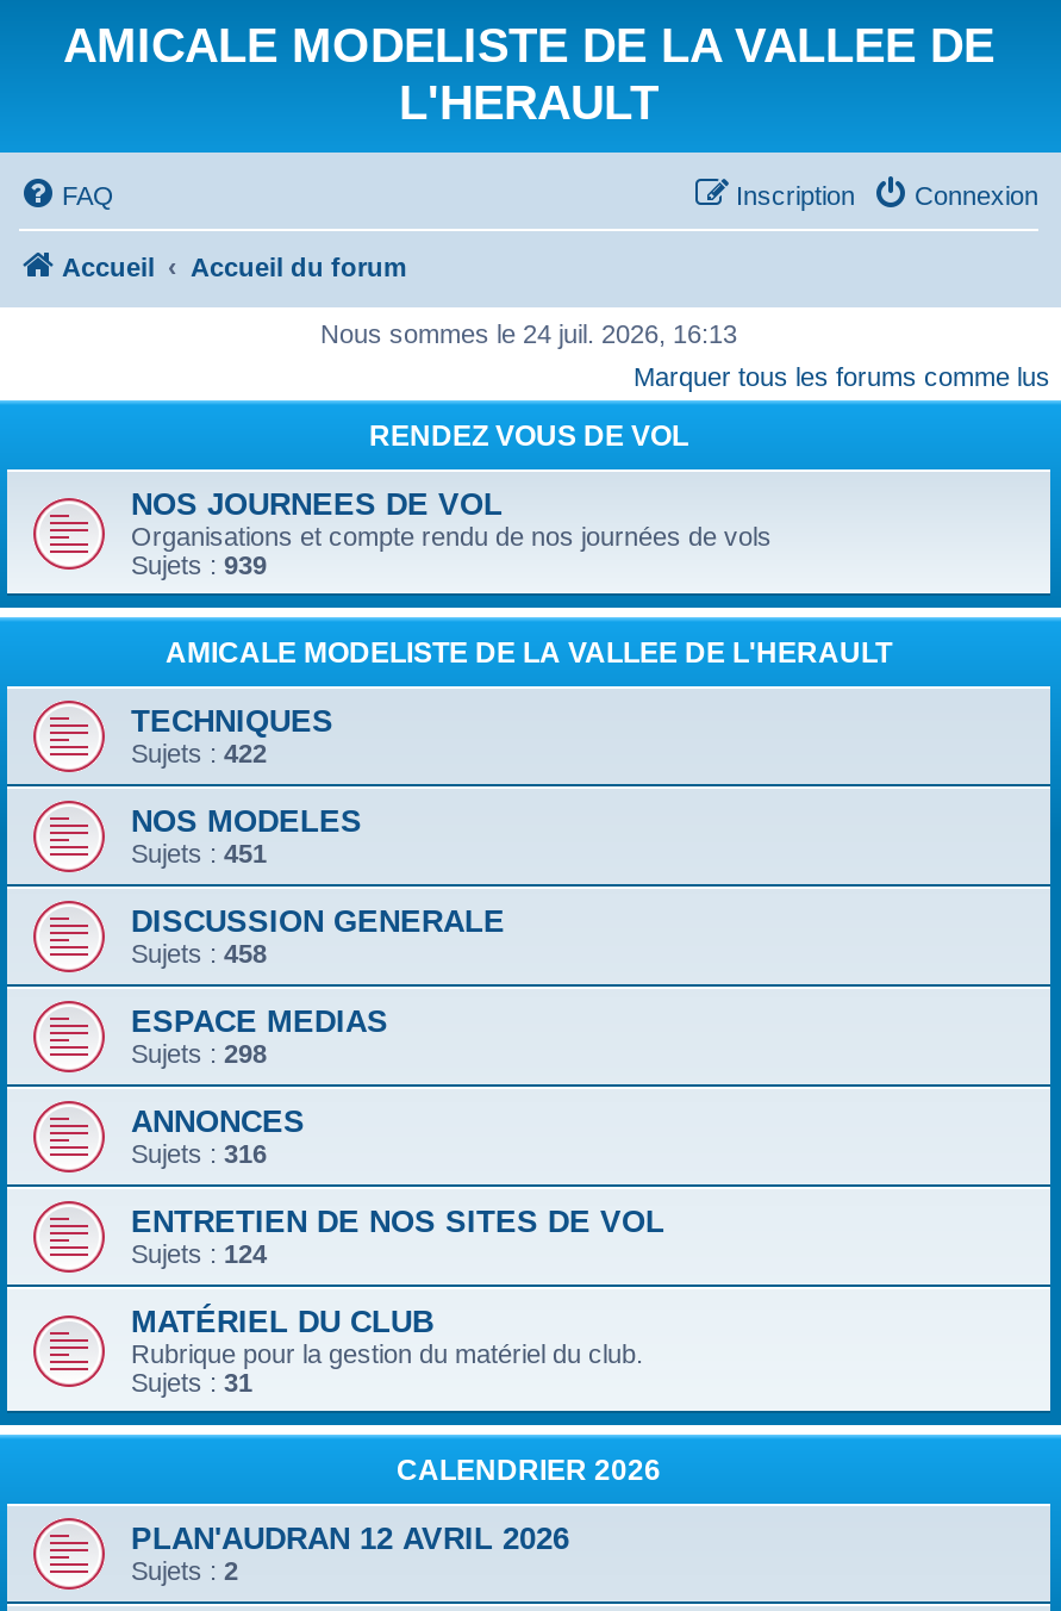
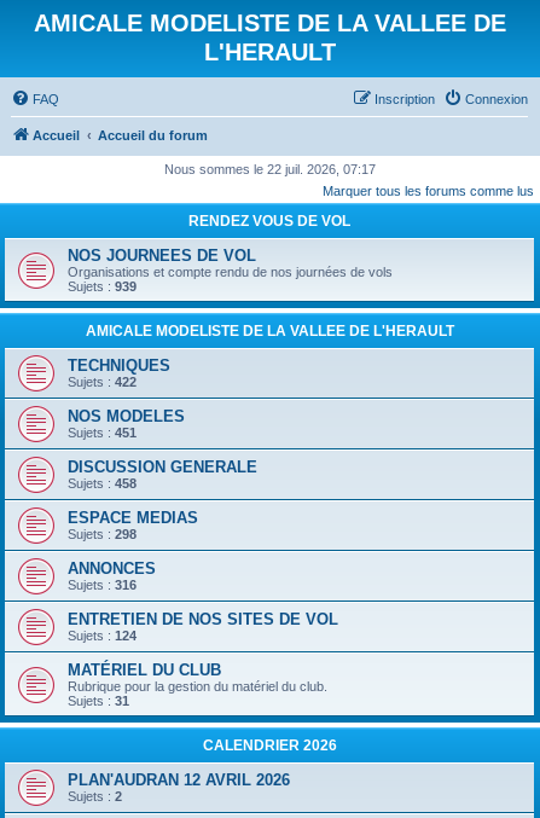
[320,319,737,348] Nous sommes le 24 juil. 2026, 16:13 -> [164,162,375,176] Nous sommes le 22 juil. 2026, 07:17

